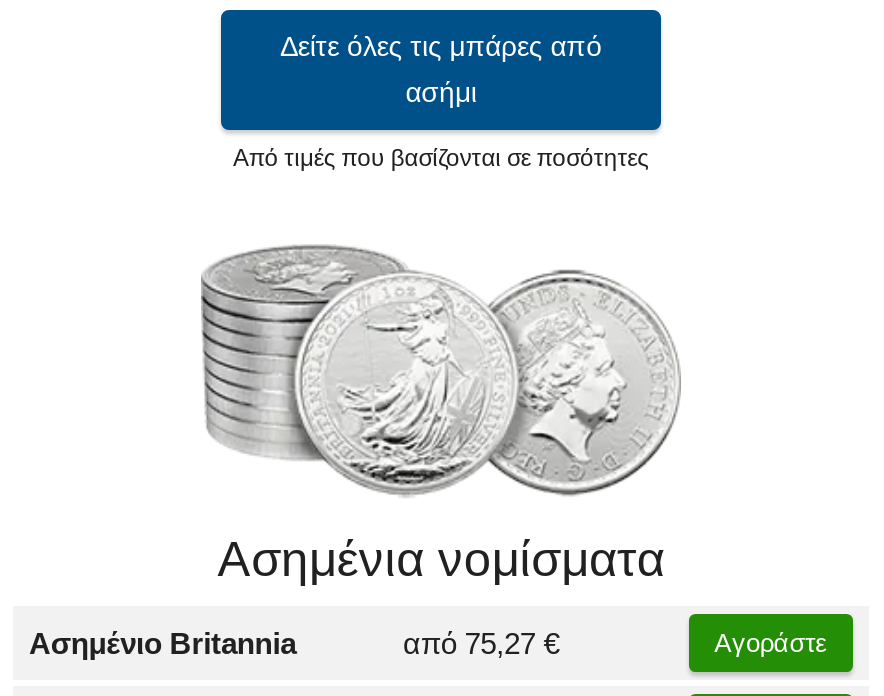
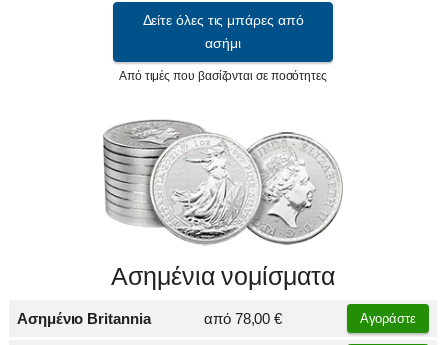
[403,626,559,660] από 75,27 € -> [204,310,282,327] από 78,00 €

